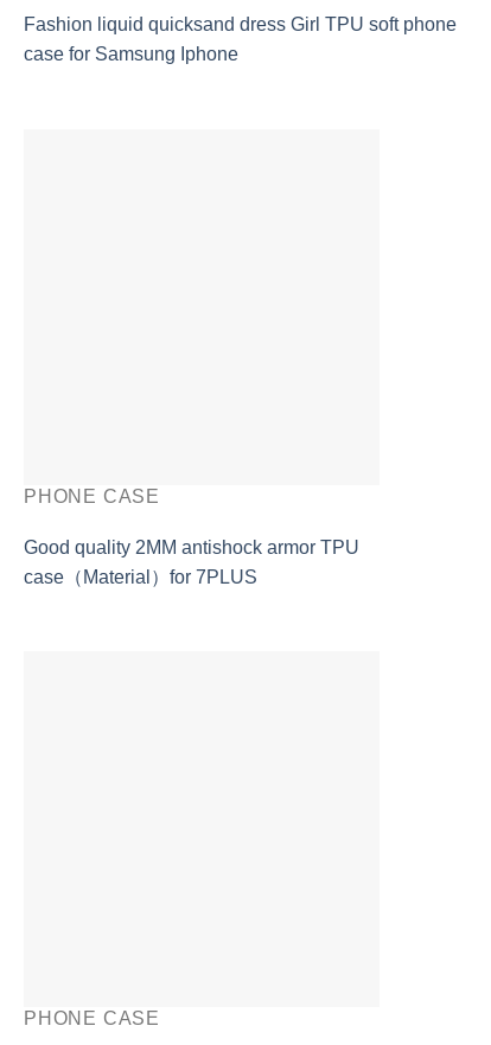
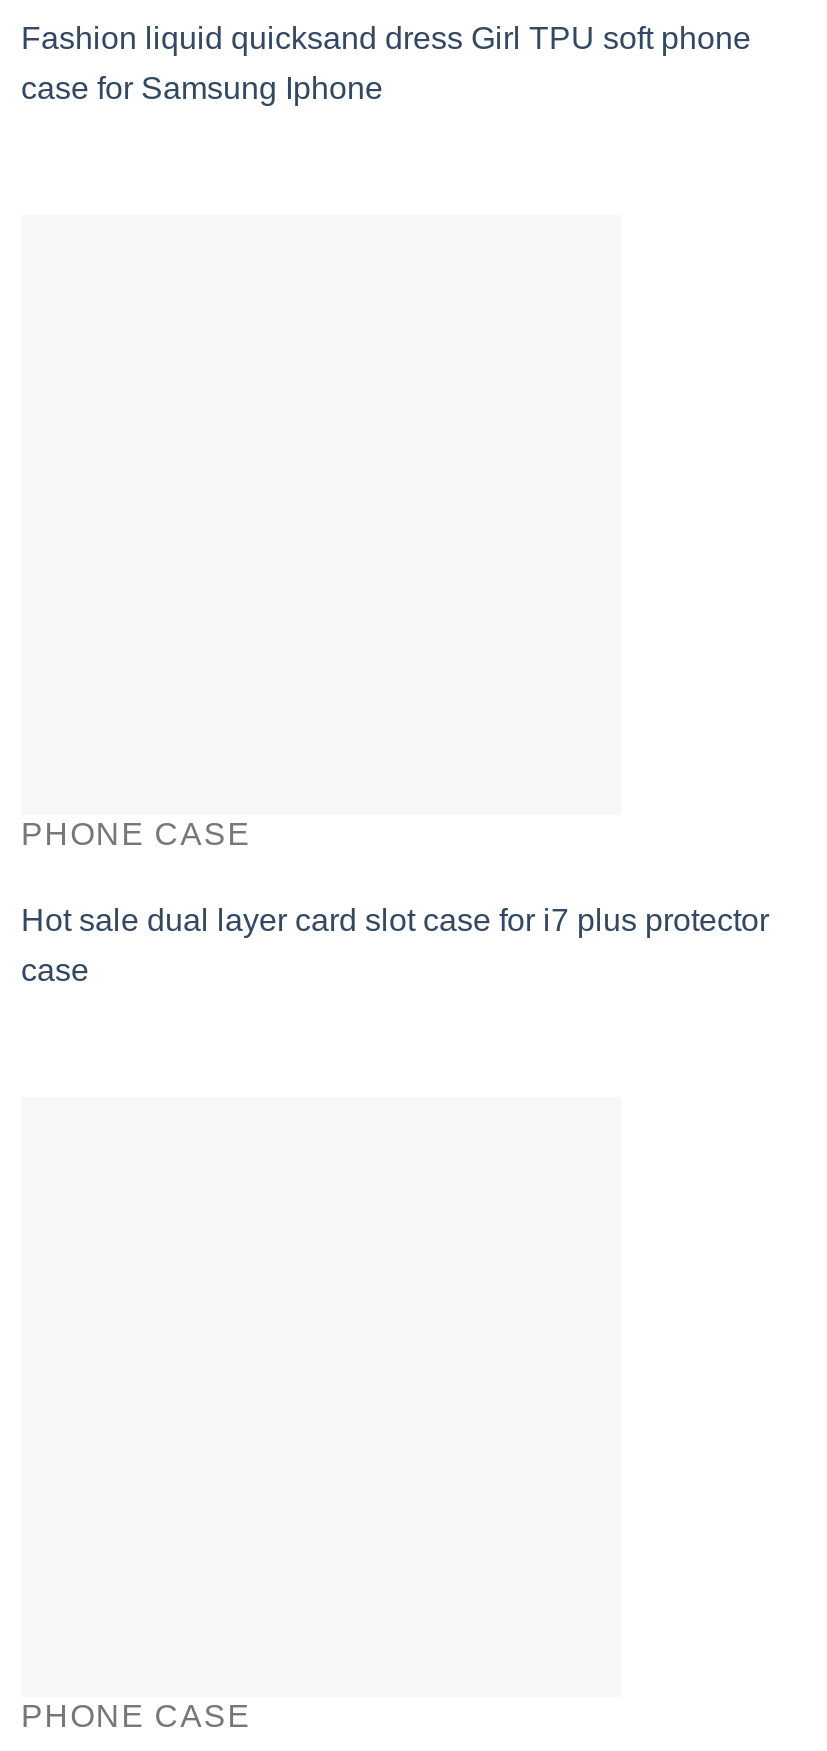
[24,537,359,557] Good quality 2MM antishock armor TPU -> [21,903,769,937] Hot sale dual layer card slot case for i7 plus protector
[24,566,257,587] case（Material）for 7PLUS -> [21,953,89,987] case

